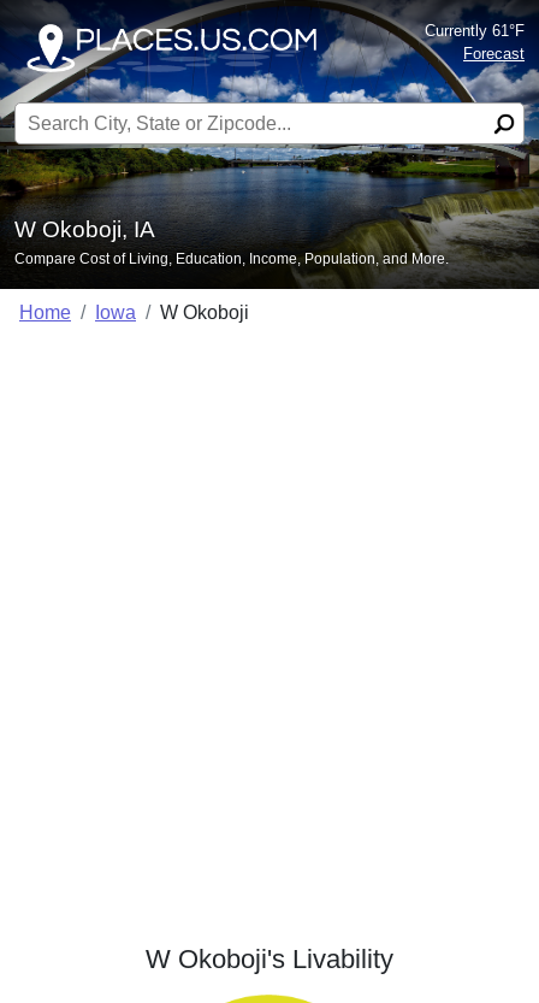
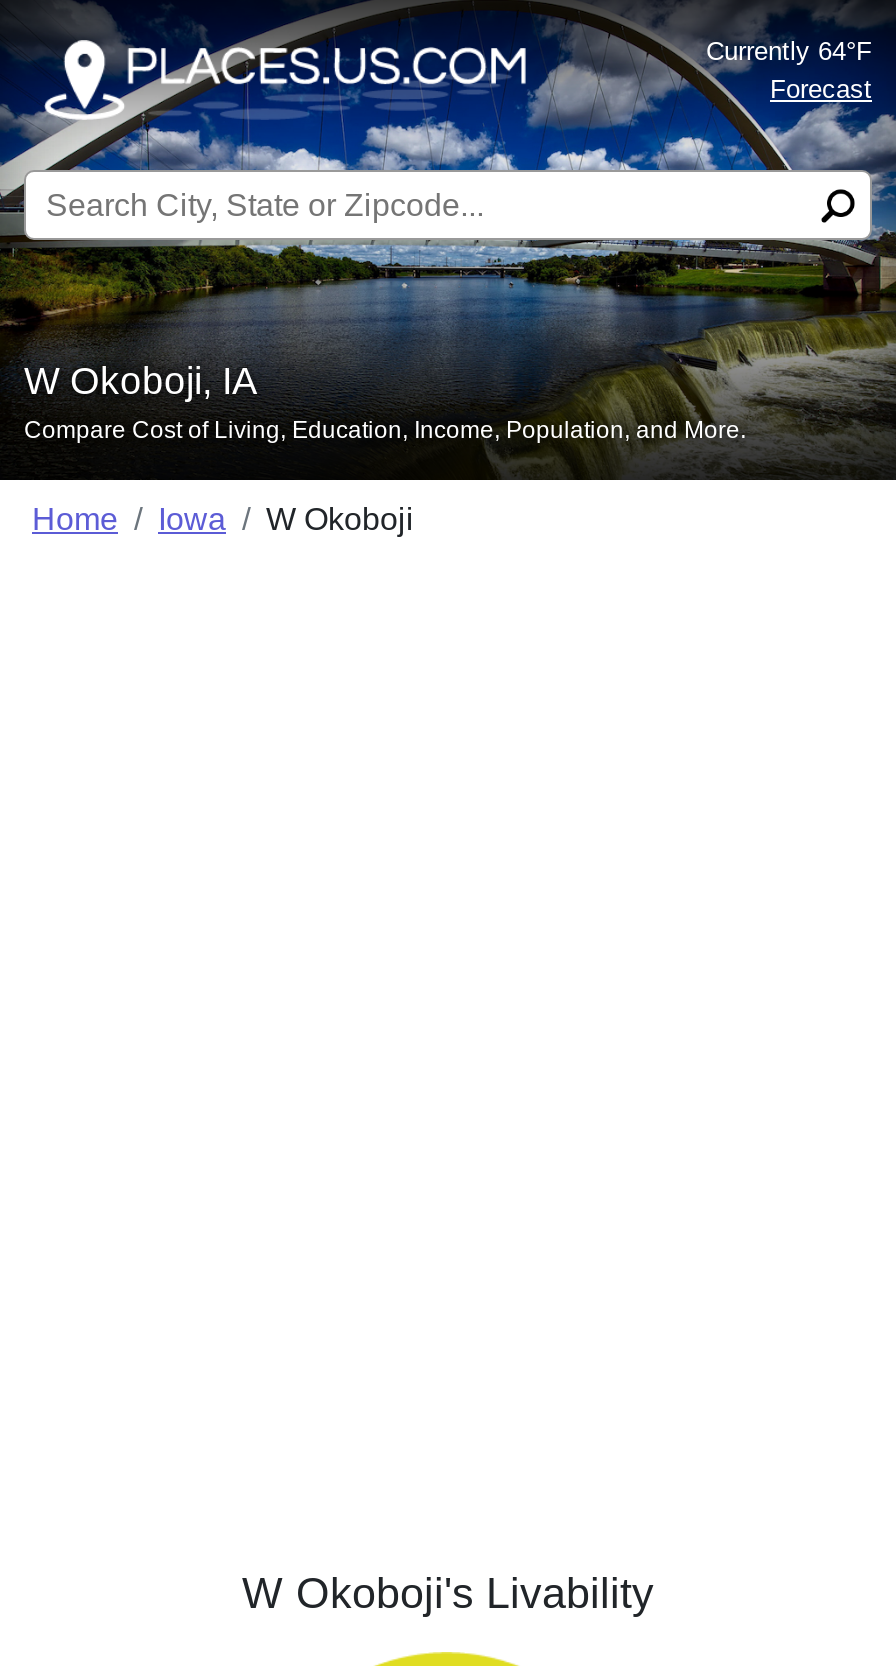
[425,22,525,40] Currently 61°F -> [706,36,872,66] Currently 64°F

